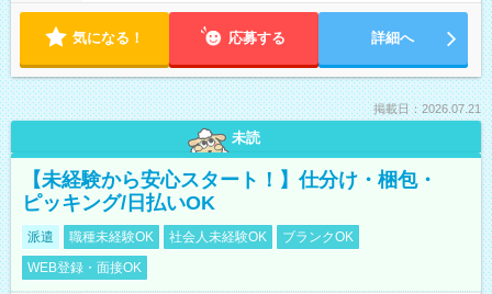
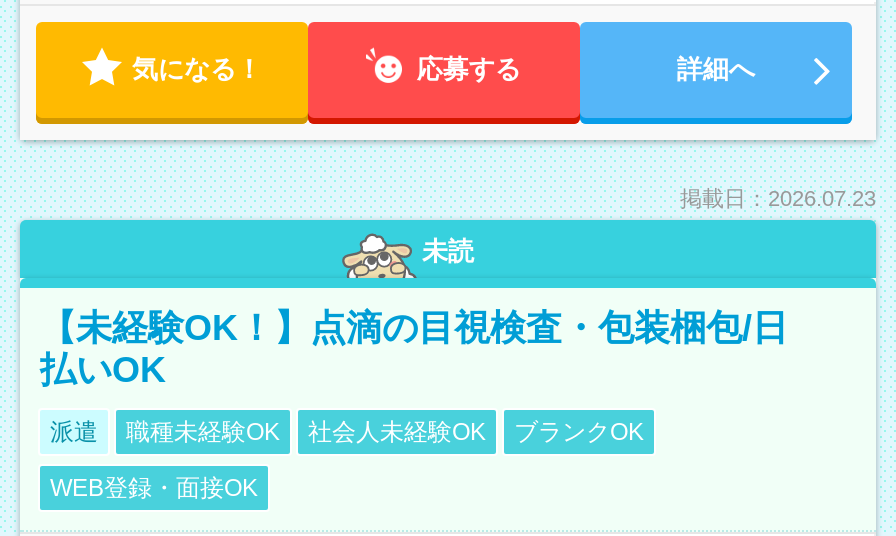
[373,102,481,115] 掲載日：2026.07.21 -> [680,186,876,210] 掲載日：2026.07.23
[22,169,437,214] 【未経験から安心スタート！】仕分け・梱包・ | ピッキング/日払いOK -> [40,308,788,390] 【未経験OK！】点滴の目視検査・包装梱包/日 | 払いOK

